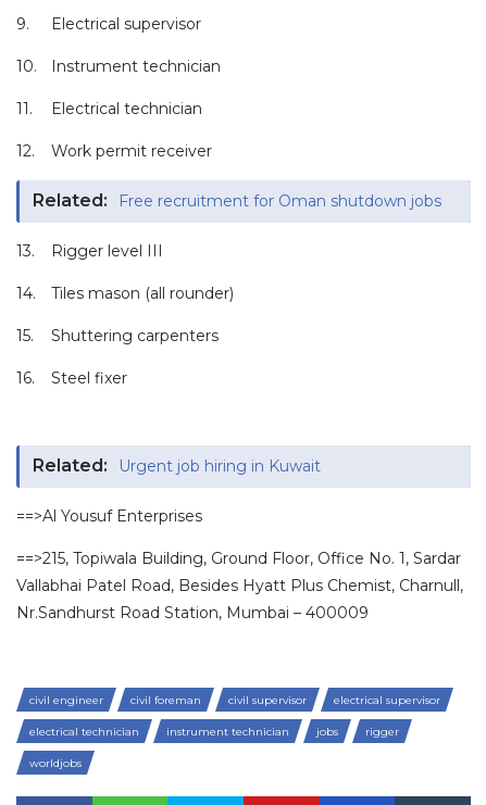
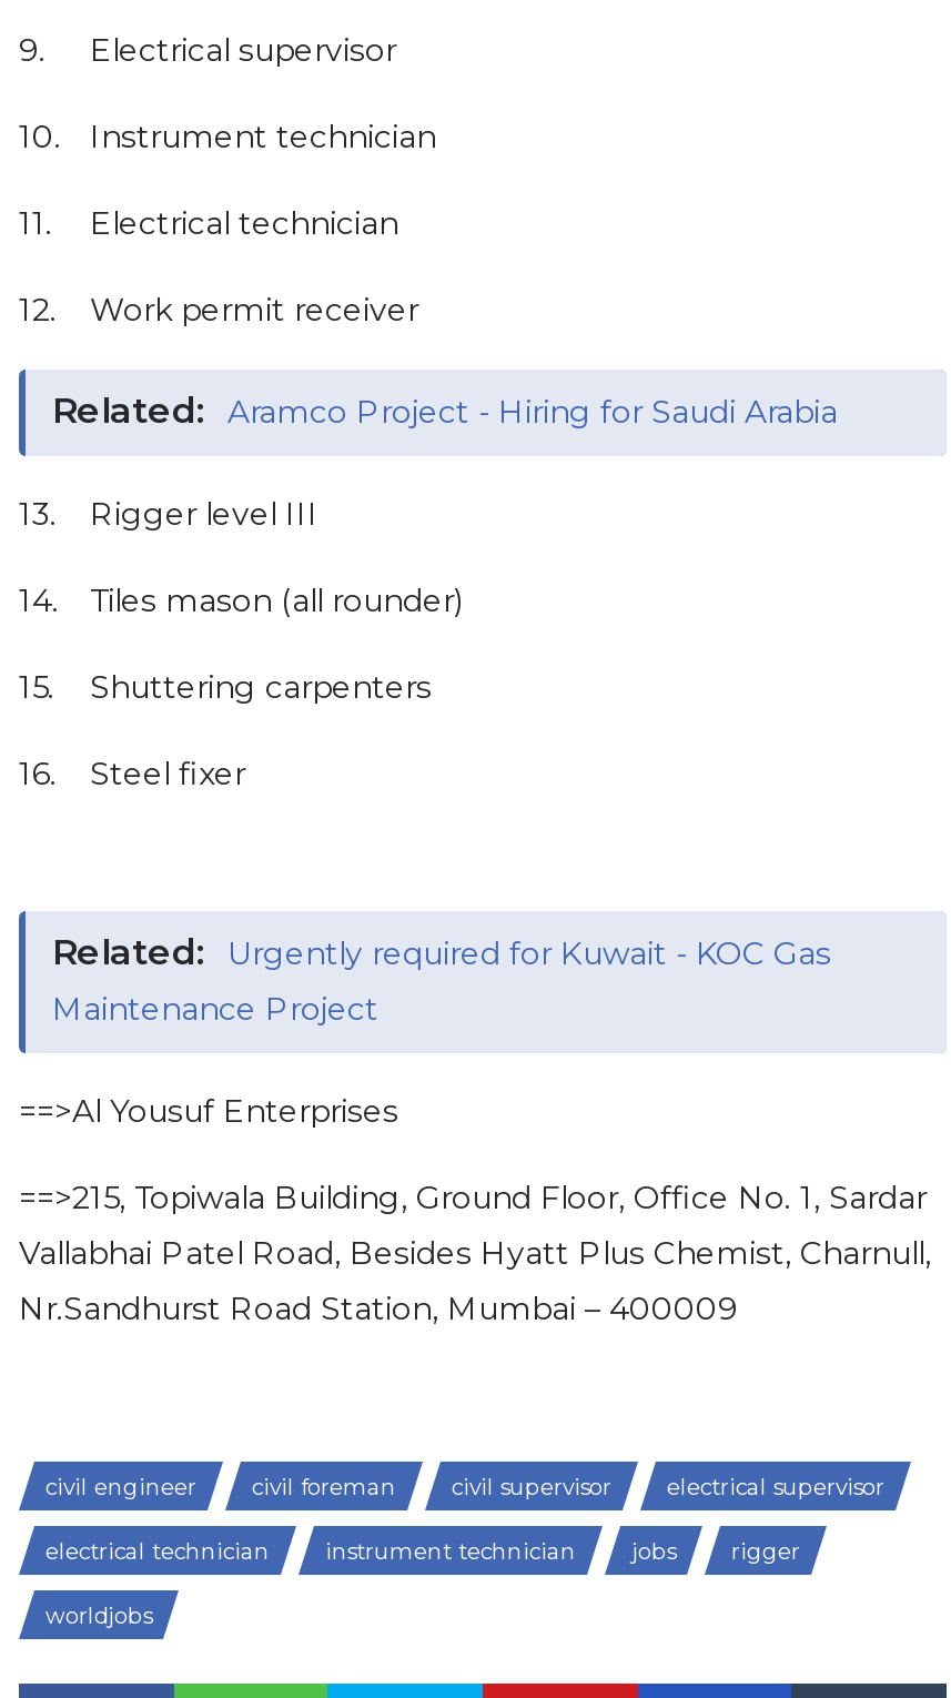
[33,190,441,211] Related: Free recruitment for Oman shutdown jobs -> [52,390,838,432] Related: Aramco Project - Hiring for Saudi Arabia
[33,455,321,476] Related: Urgent job hiring in Kuwait -> [52,931,831,1029] Related: Urgently required for Kuwait - KOC Gas | Maintenance Project

